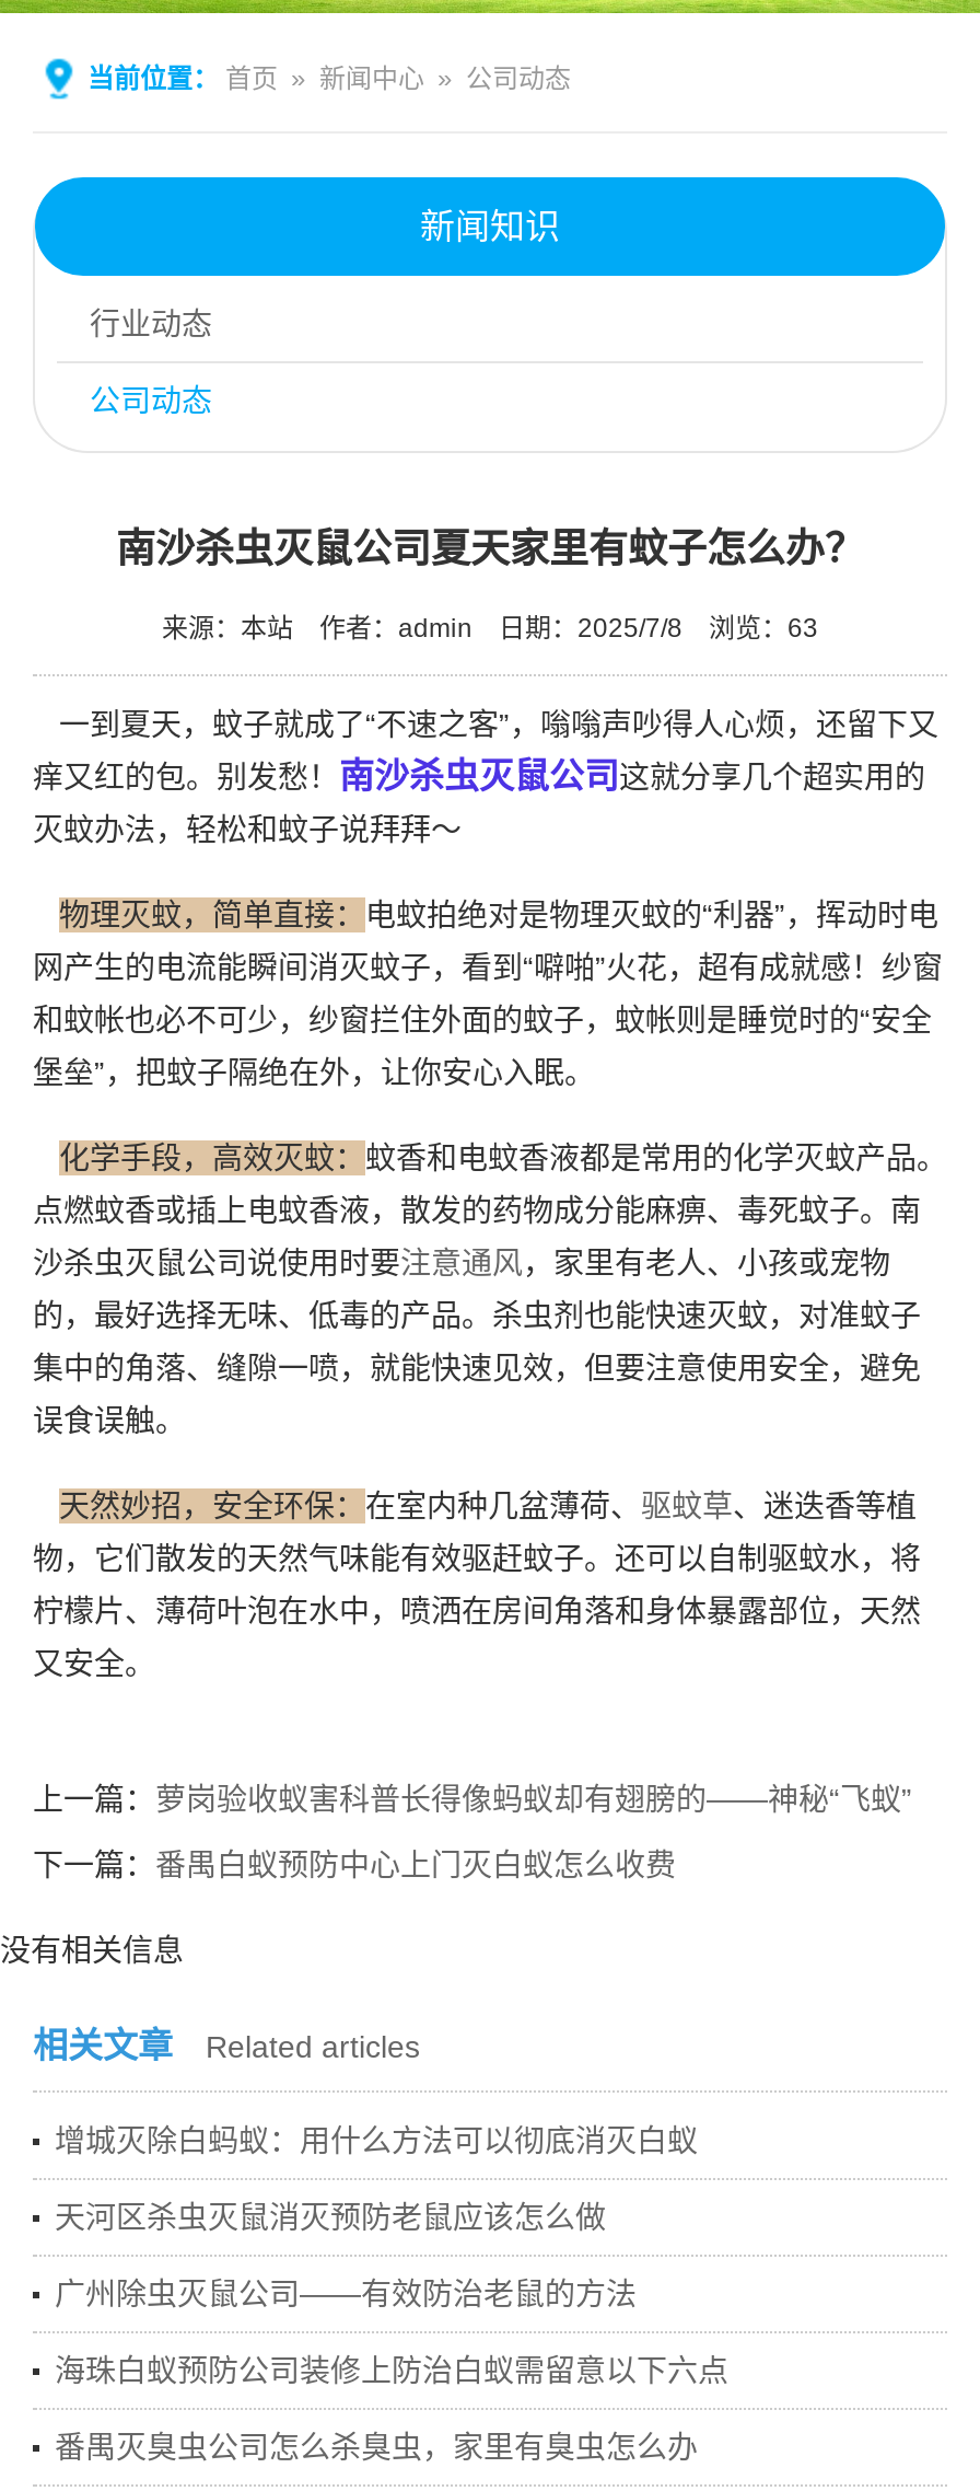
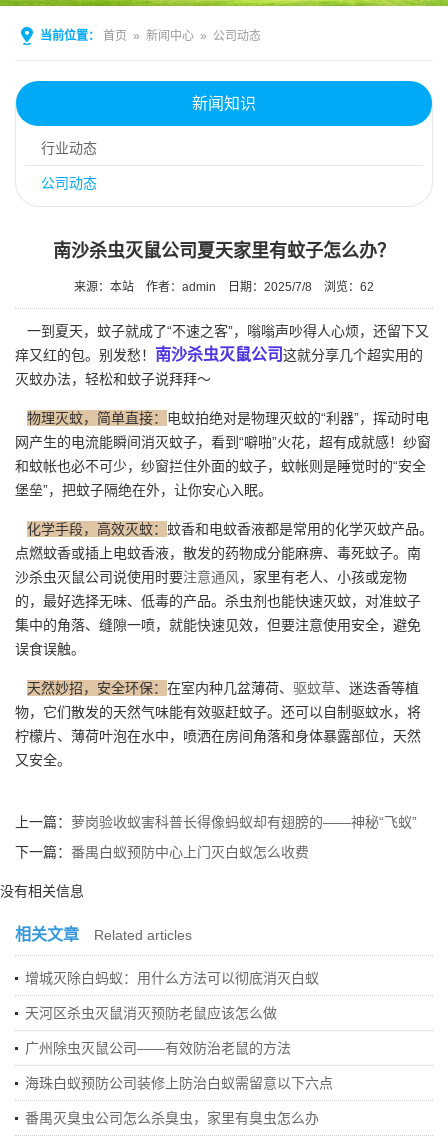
[162,613,818,644] 来源：本站 作者：admin 日期：2025/7/8 浏览：63 -> [74,280,374,294] 来源：本站 作者：admin 日期：2025/7/8 浏览：62

